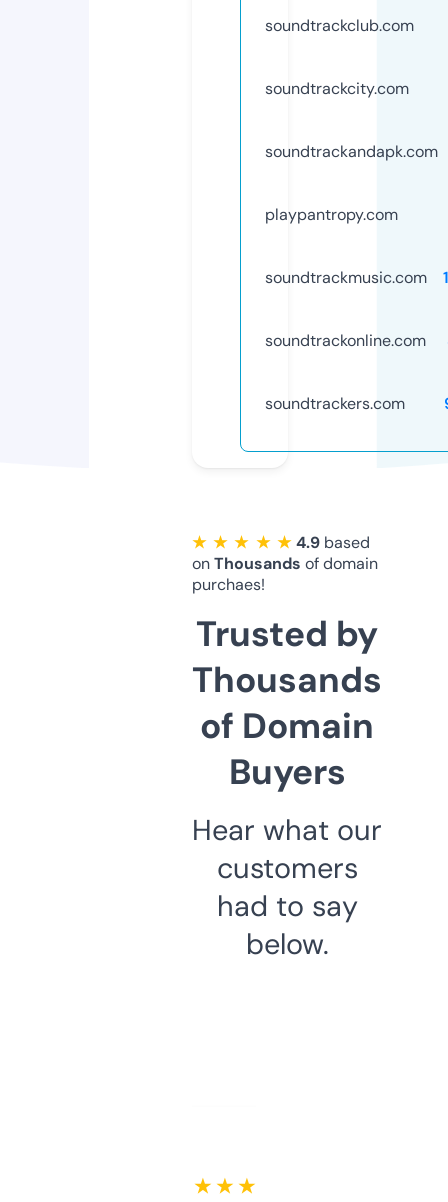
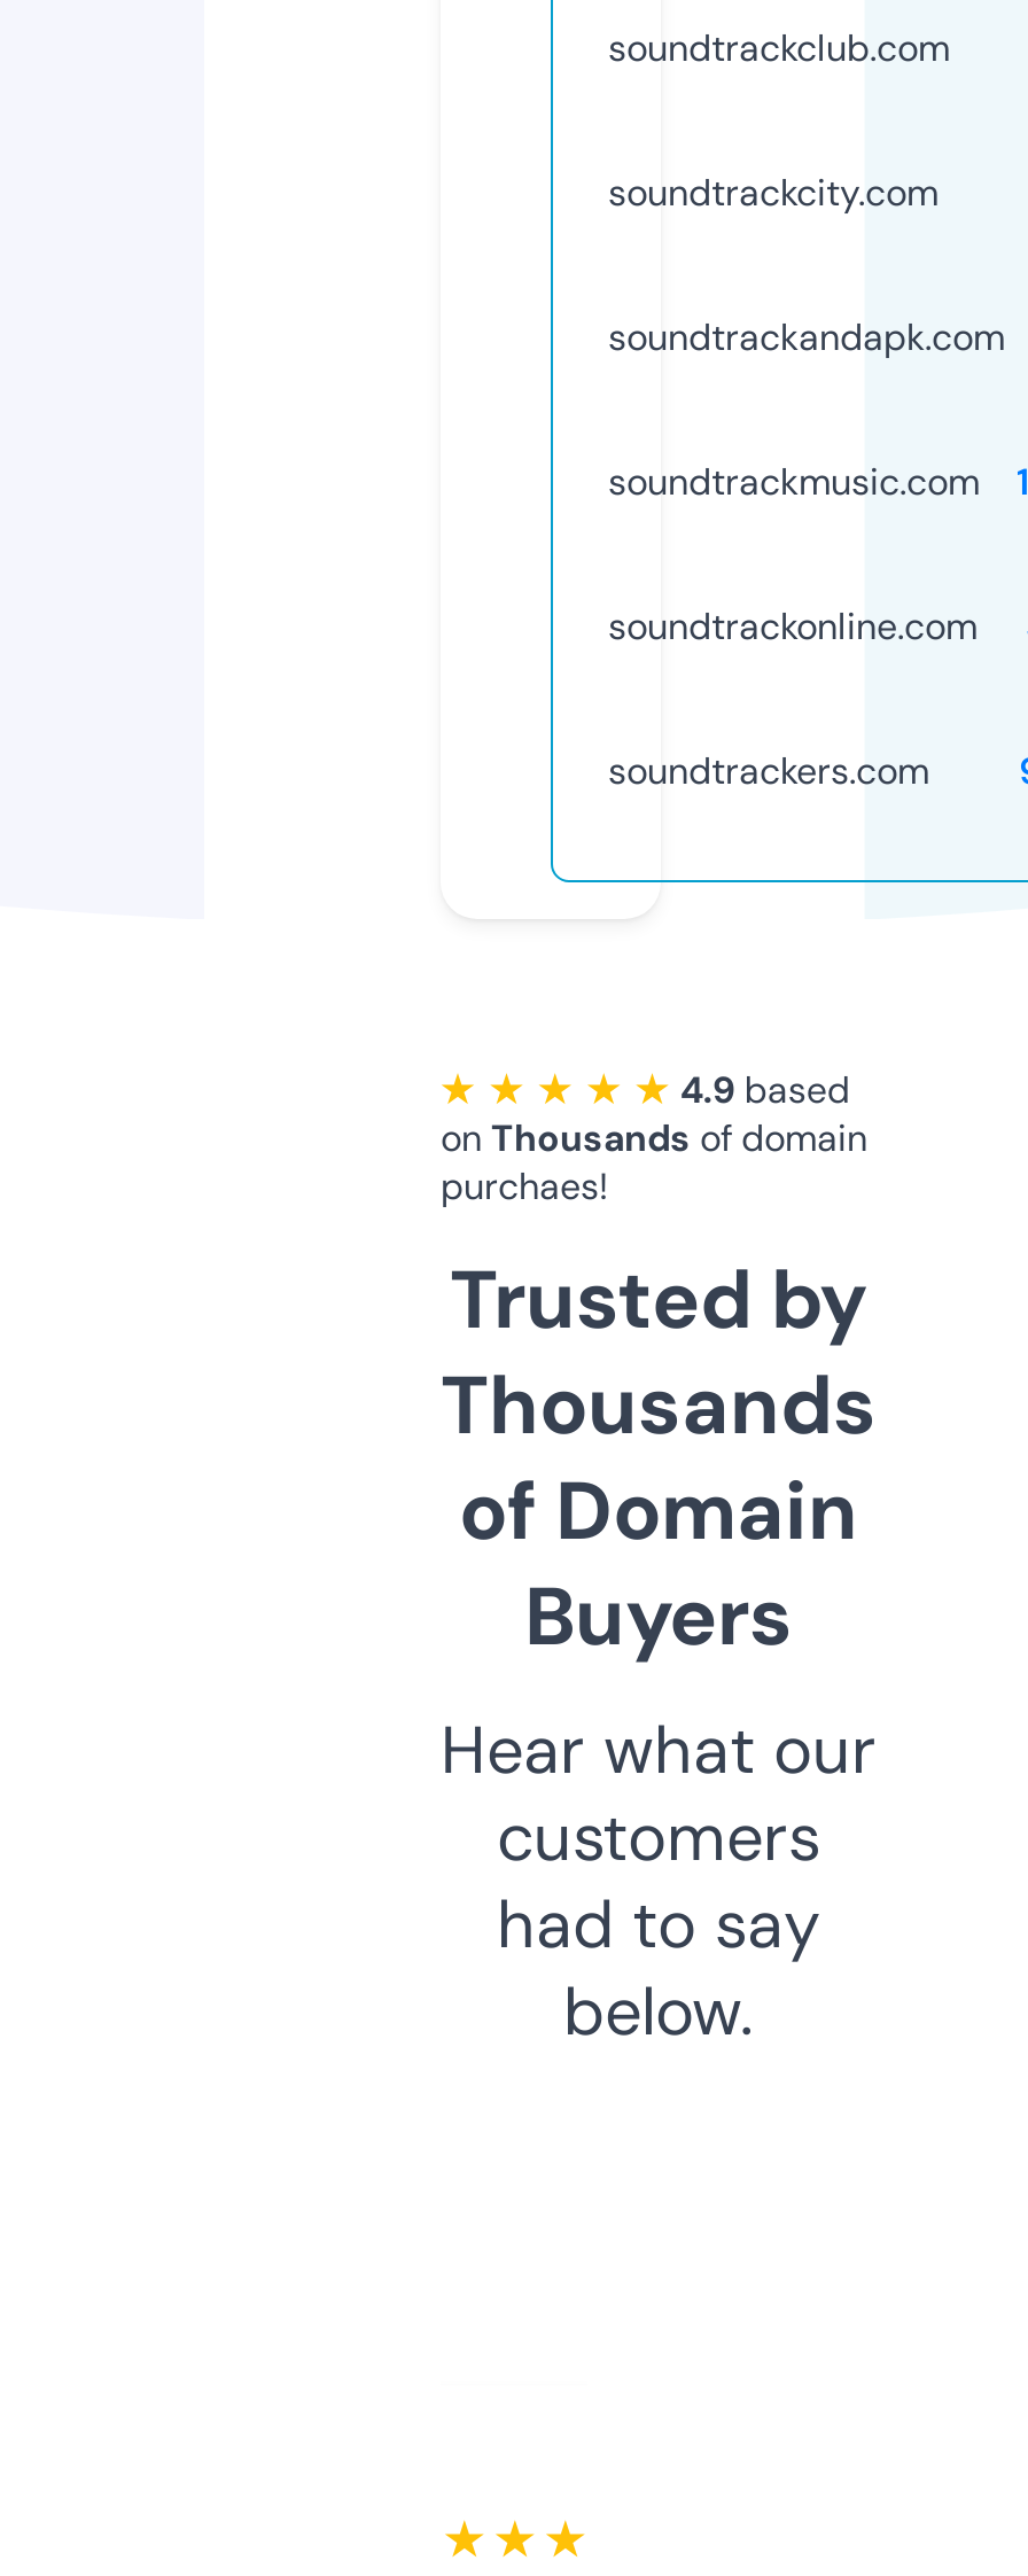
[265,204,398,225] playpantropy.com -> none

